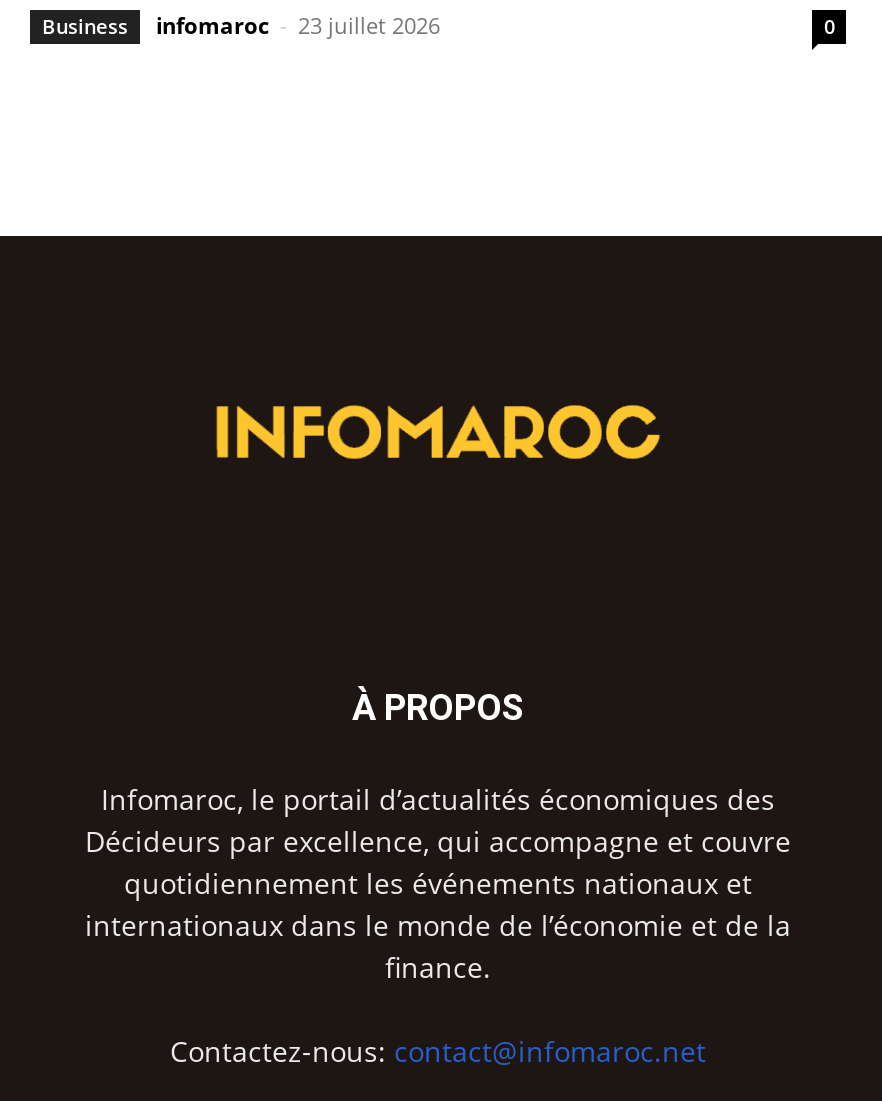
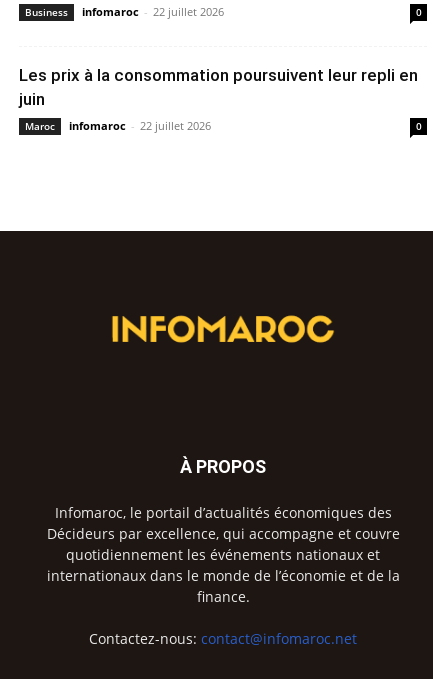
[156,9,440,39] infomaroc - 23 juillet 2026 -> [19,4,422,133] infomaroc - 22 juillet 2026 | 0 | Les prix à la consommation poursuivent leur repli en | juin | Maroc | infomaroc - 22 juillet 2026

